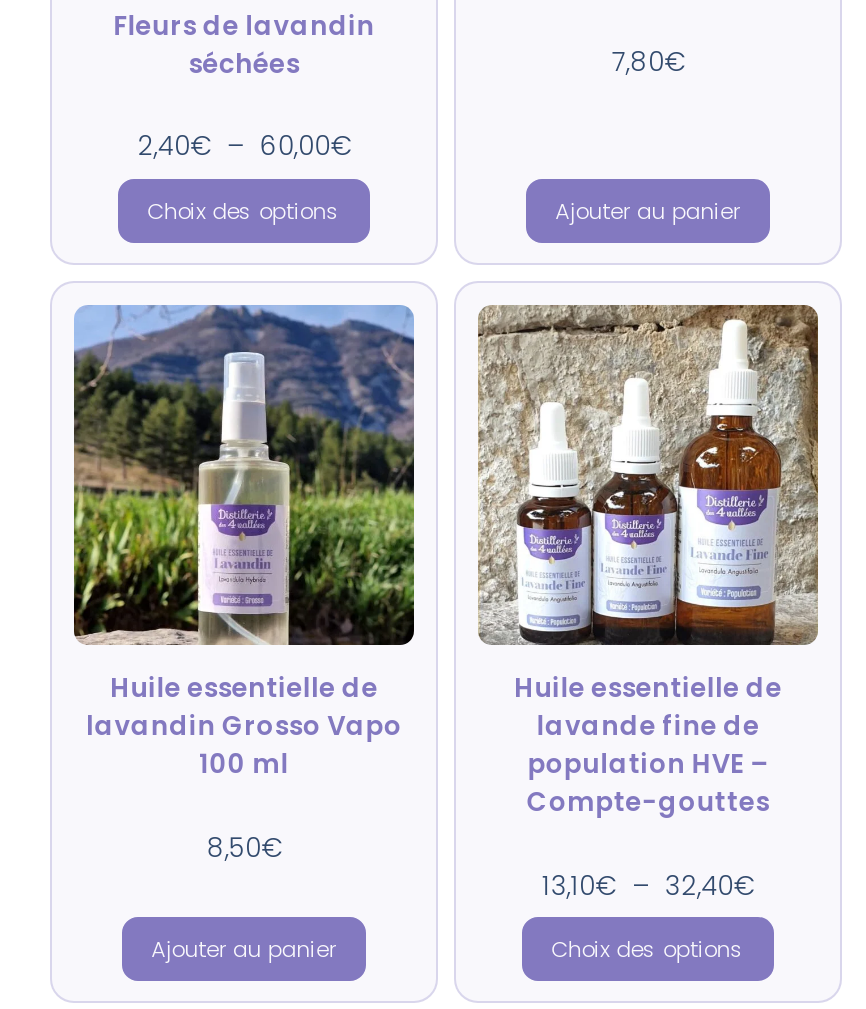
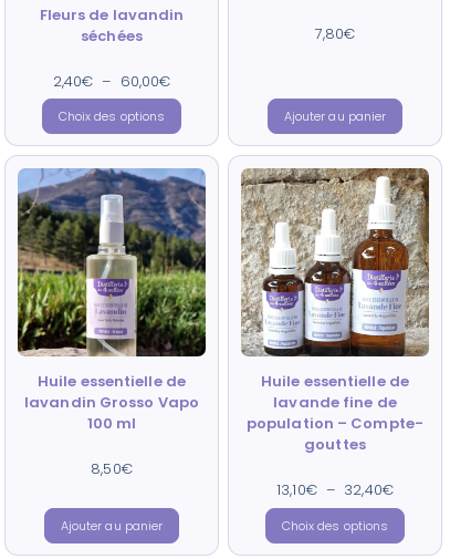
[527,746,769,822] population HVE – | Compte-gouttes -> [247,413,423,455] population – Compte- | gouttes

